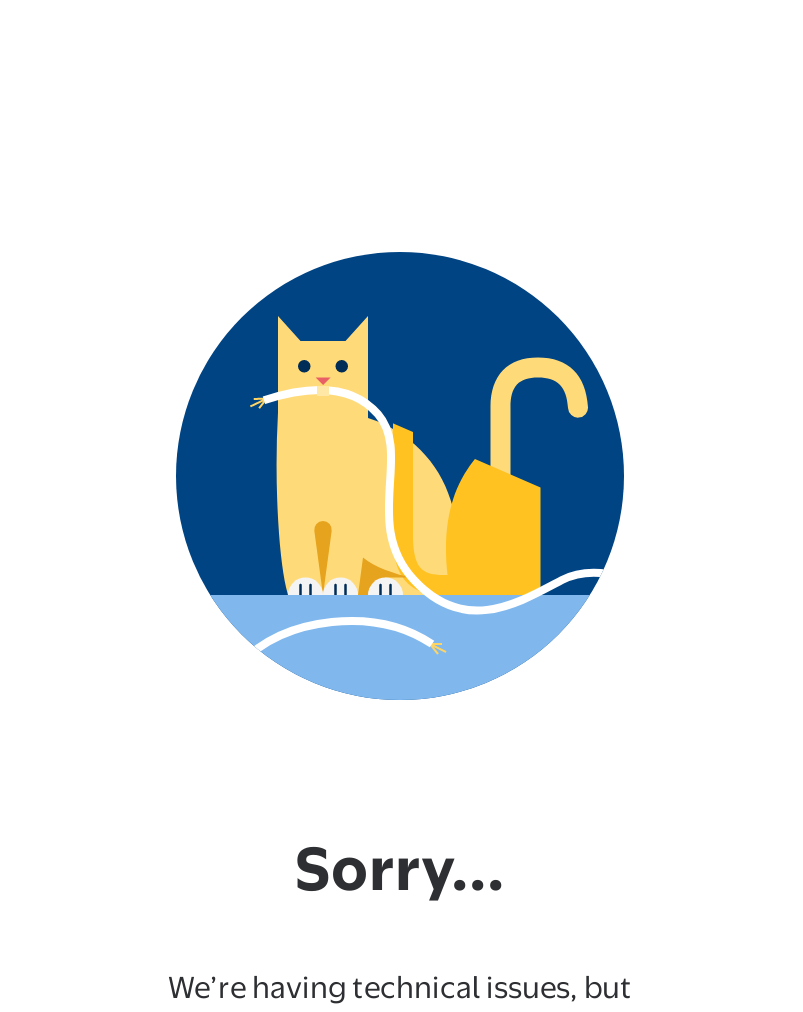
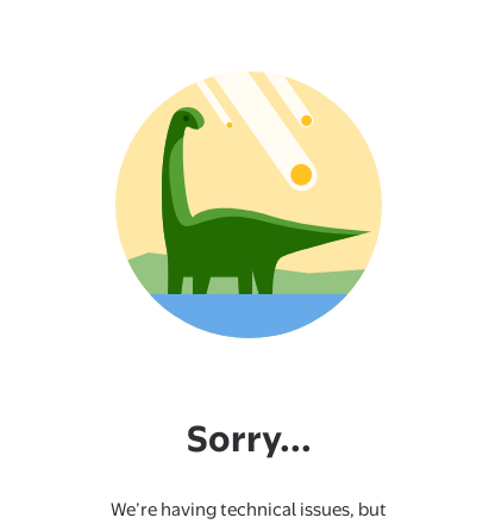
[174,250,626,656] [image] -> [115,71,382,311] [image]

